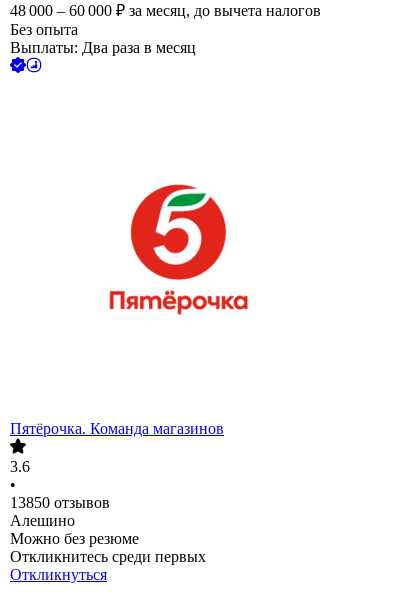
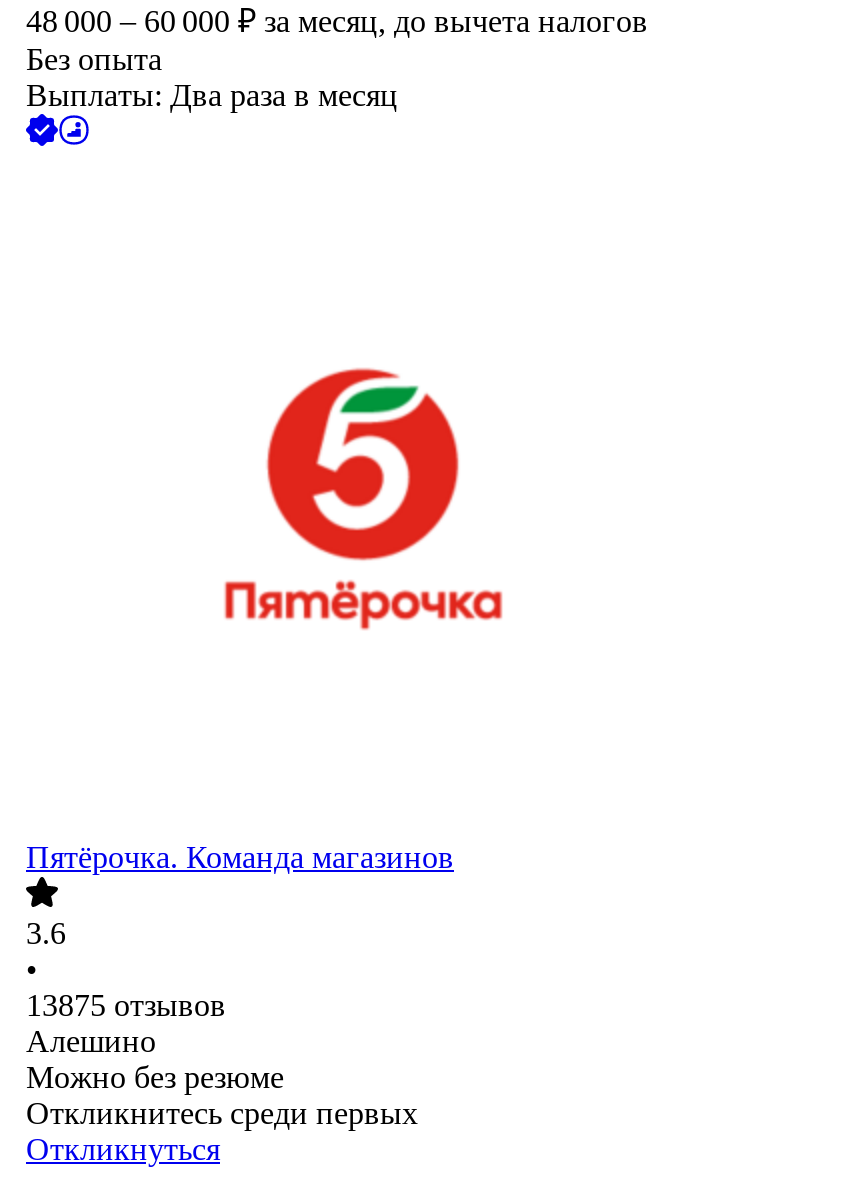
[10,494,110,511] 13850 отзывов -> [26,989,226,1023] 13875 отзывов

